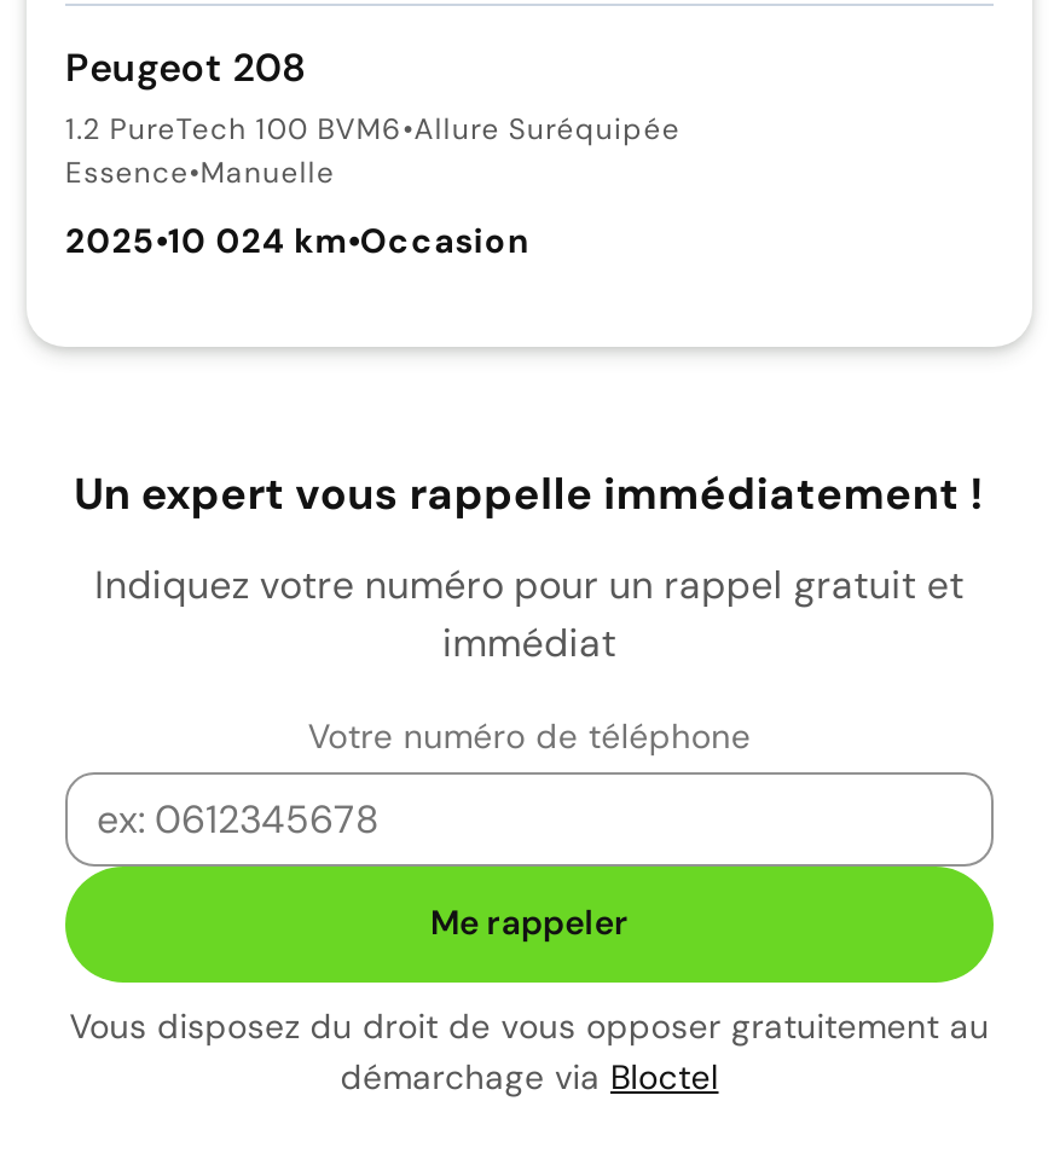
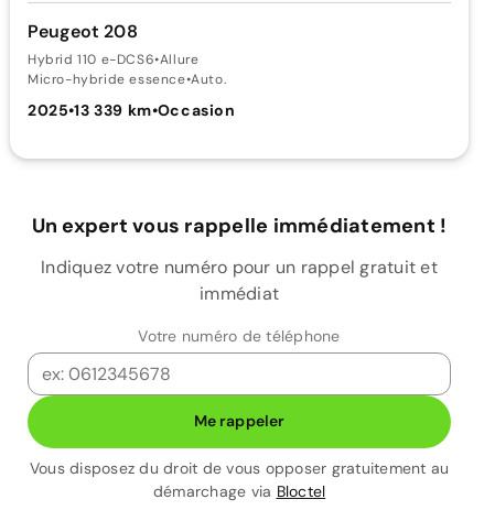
[65,109,680,192] 1.2 PureTech 100 BVM6•Allure Suréquipée | Essence•Manuelle -> [28,50,226,88] Hybrid 110 e-DCS6•Allure | Micro-hybride essence•Auto.
[65,218,531,262] 2025•10 024 km•Occasion -> [28,100,235,120] 2025•13 339 km•Occasion

